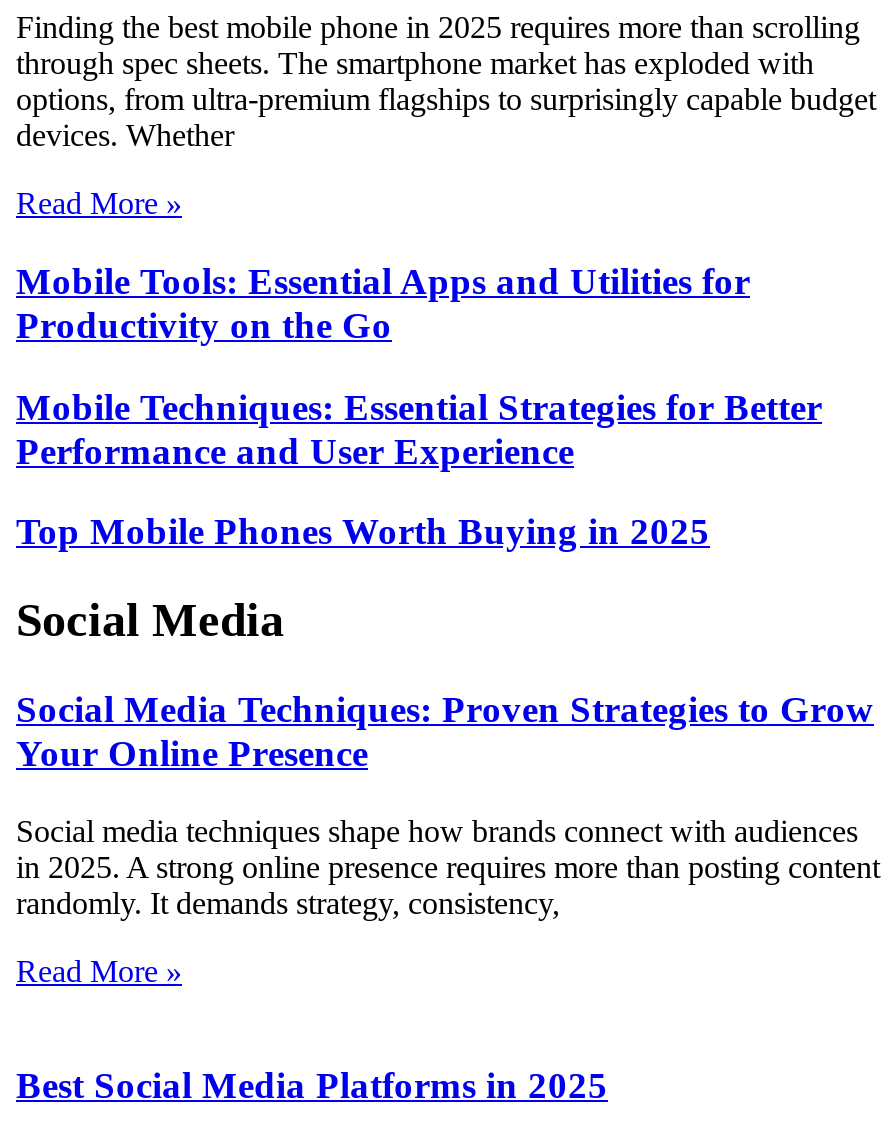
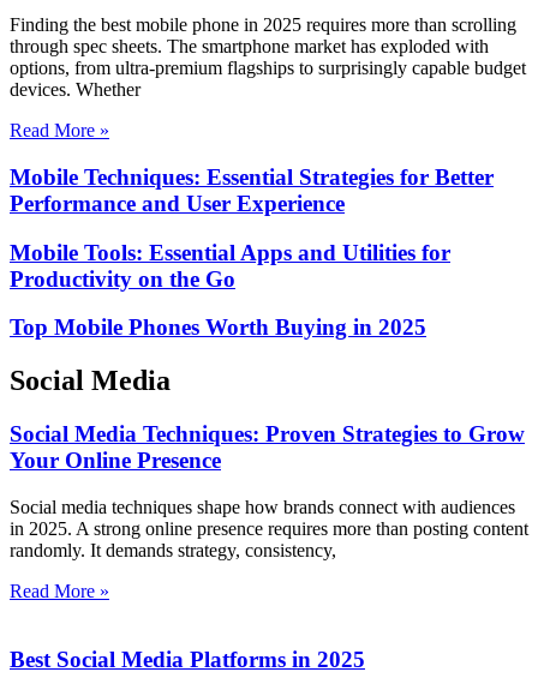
moved [16,260,750,346] -> [10,240,450,291]: Mobile Tools: Essential Apps and Utilities for | Productivity on the Go
moved [16,386,822,472] -> [10,164,494,216]: Mobile Techniques: Essential Strategies for Better | Performance and User Experience

